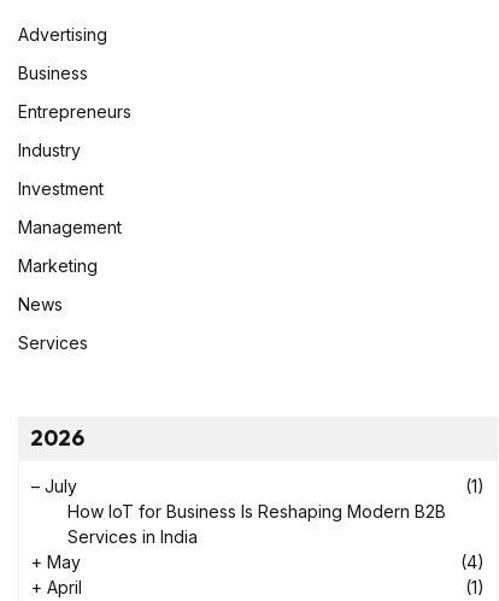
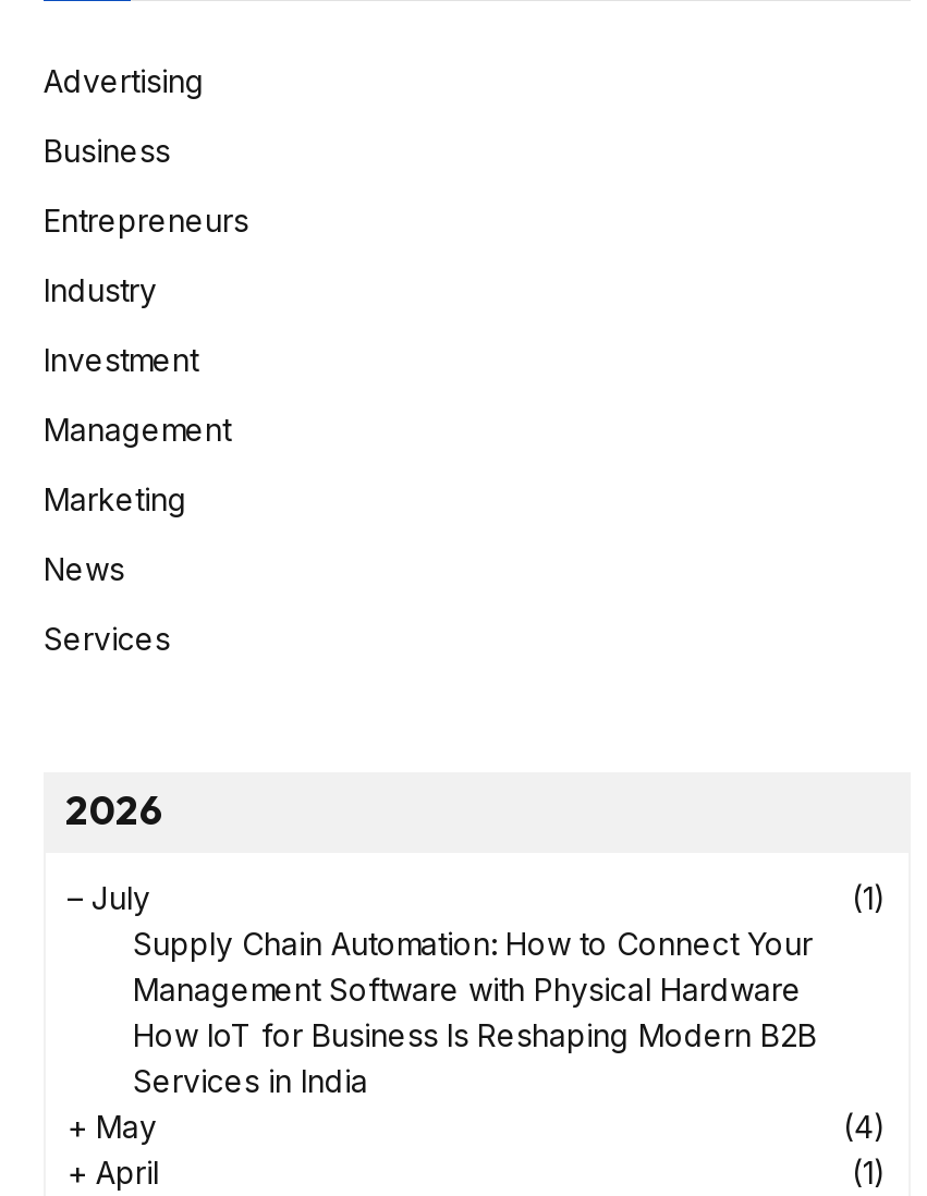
none -> [133,924,813,1007] Supply Chain Automation: How to Connect Your | Management Software with Physical Hardware

